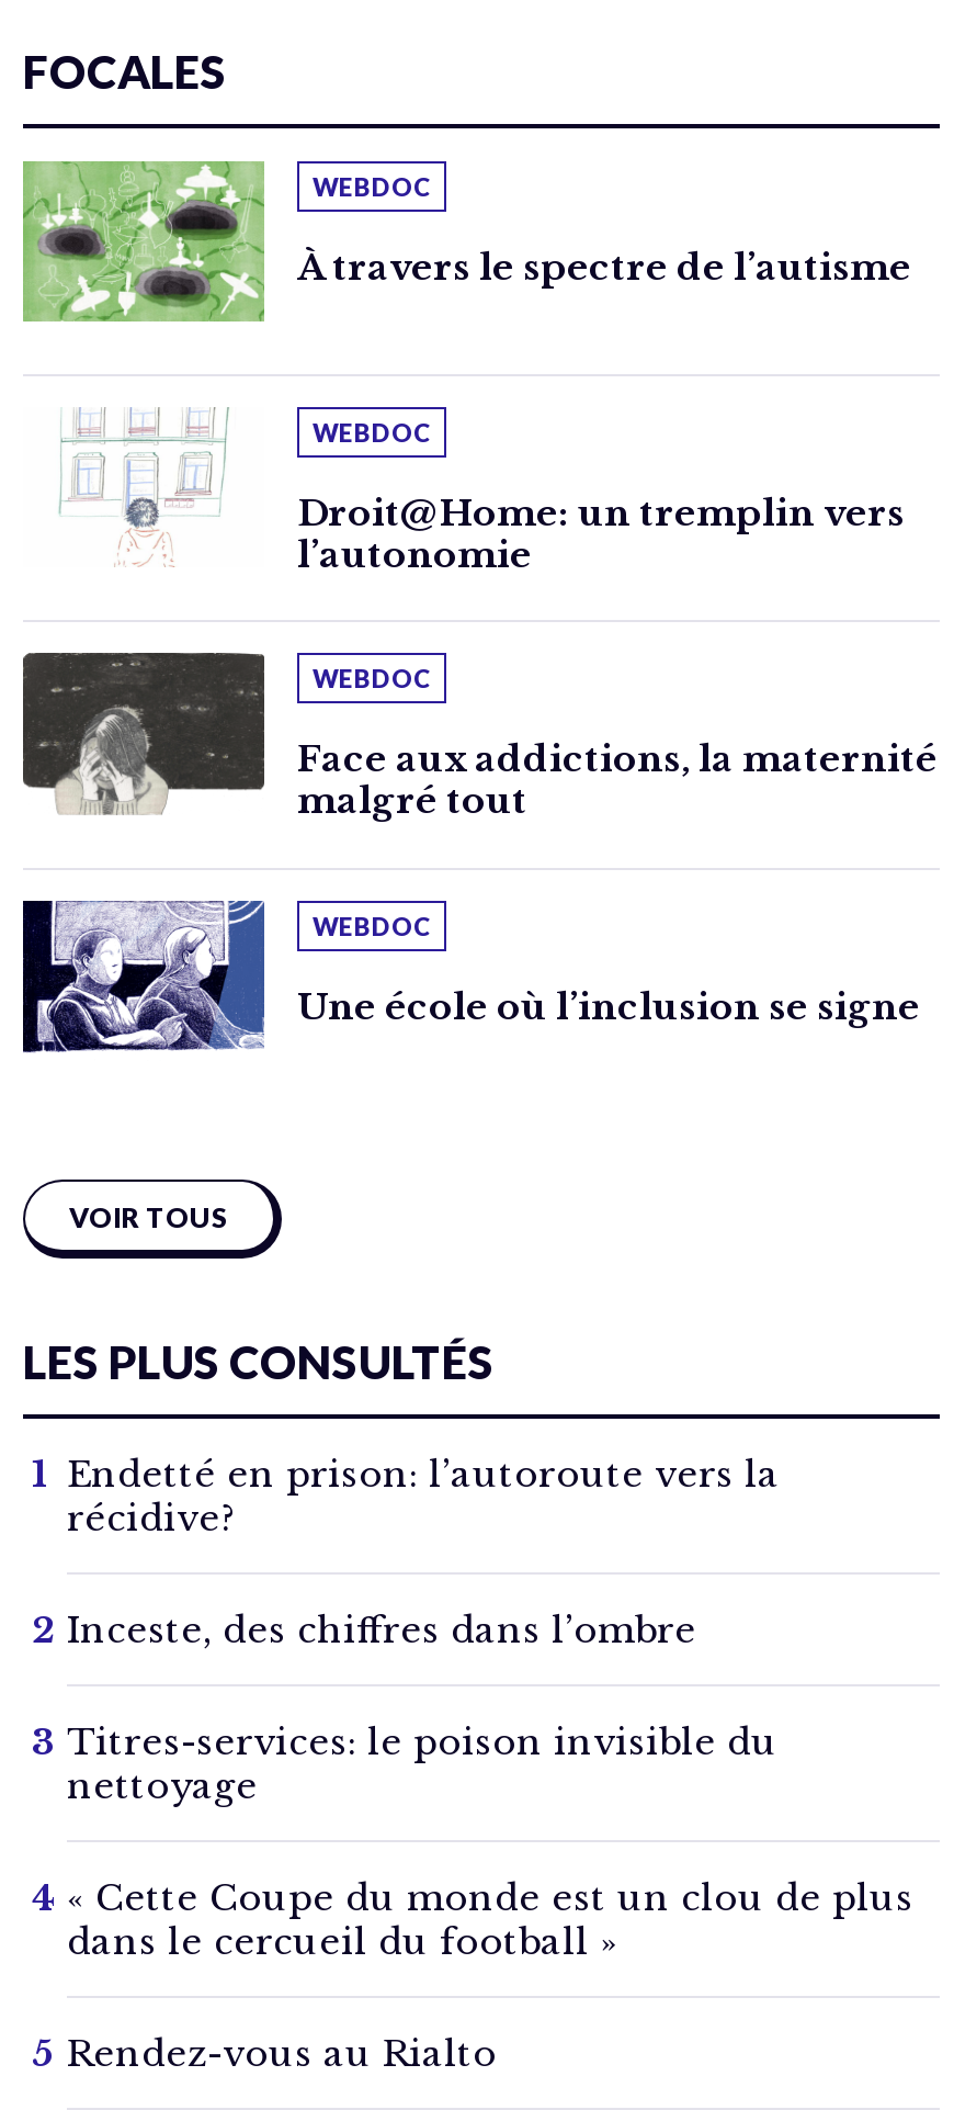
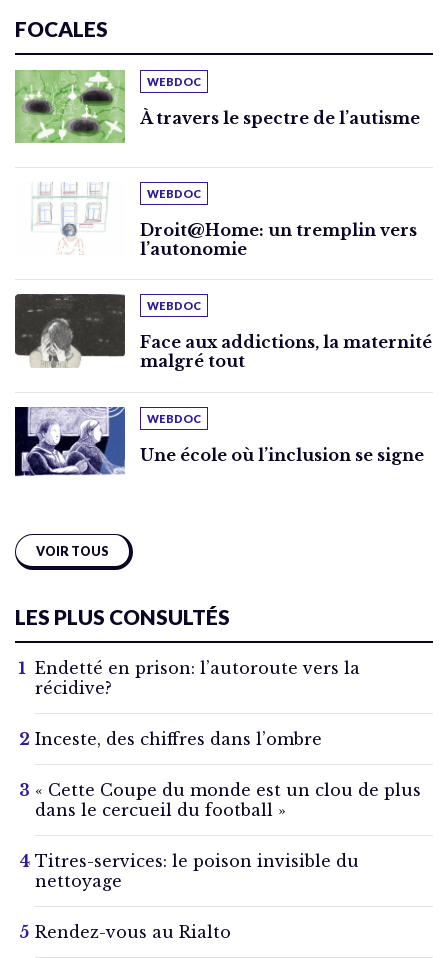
moved [67,1719,777,1807] -> [35,851,359,891]: Titres-services: le poison invisible du | nettoyage
moved [67,1875,913,1963] -> [35,780,421,820]: « Cette Coupe du monde est un clou de plus | dans le cercueil du football »

